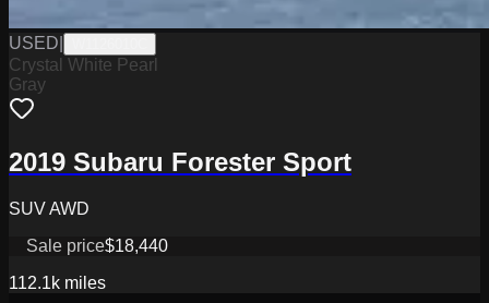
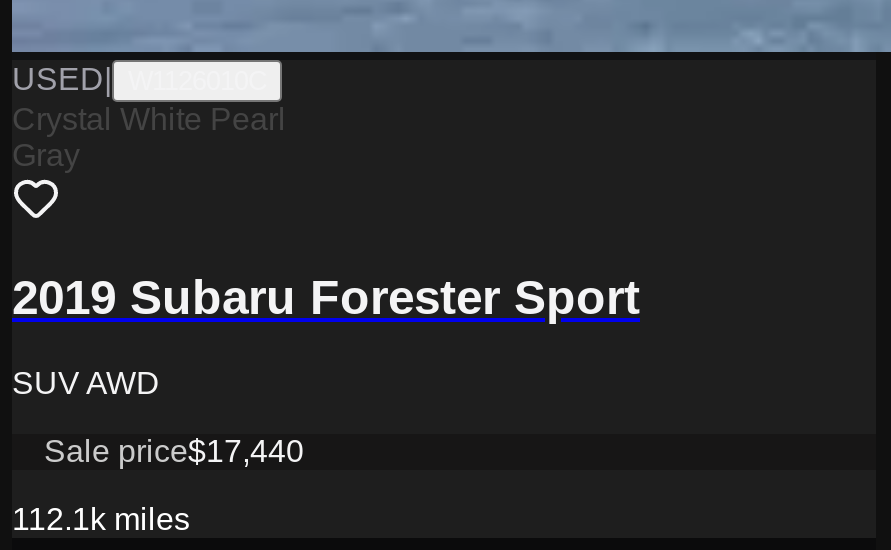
[26,237,168,255] Sale price$18,440 -> [44,434,304,468] Sale price$17,440

